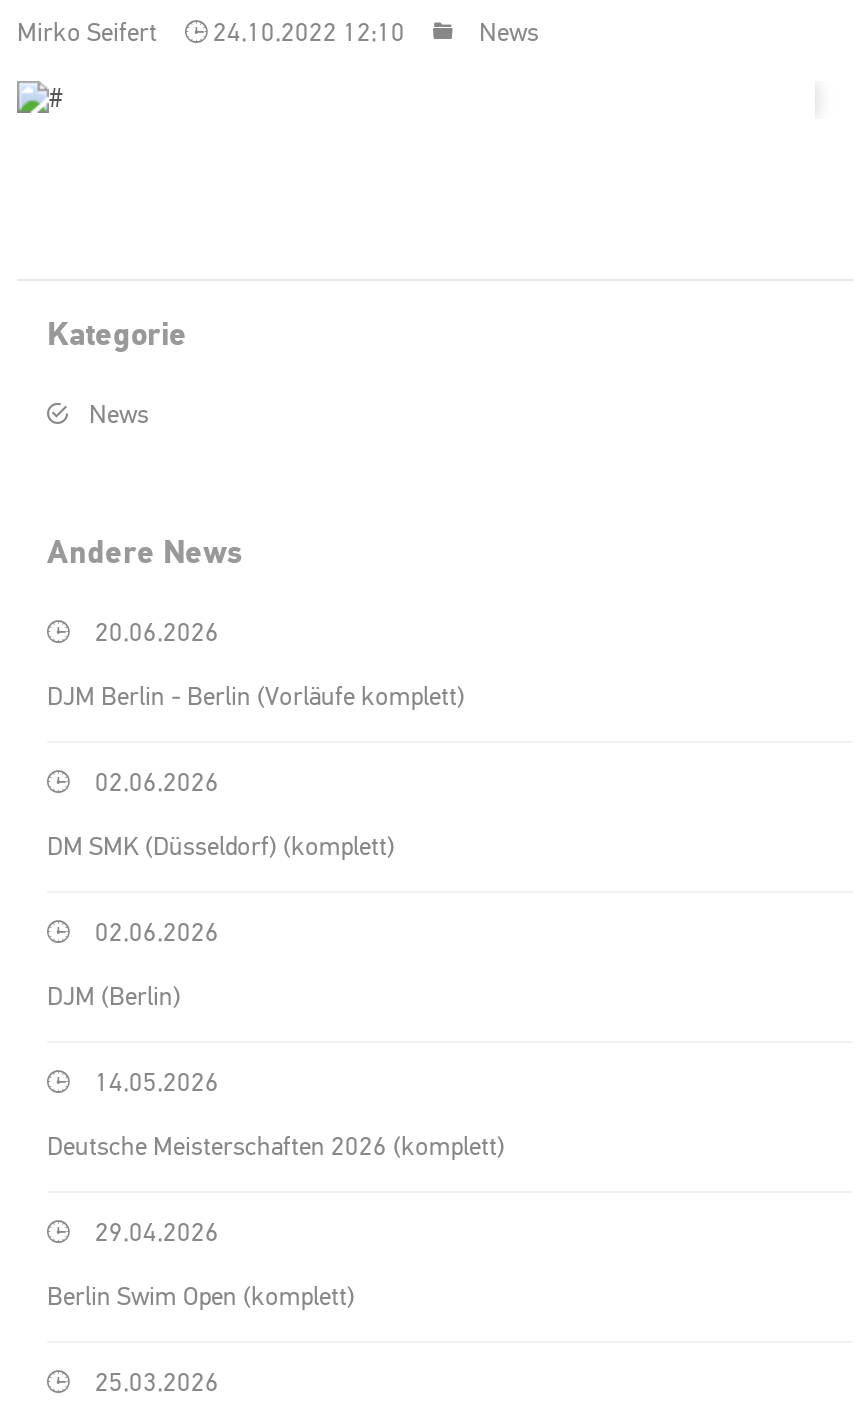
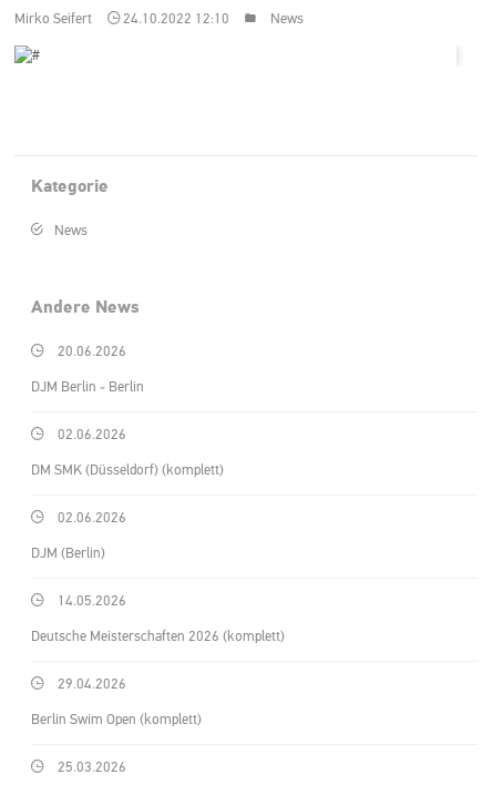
[47,685,465,711] DJM Berlin - Berlin (Vorläufe komplett) -> [31,380,144,395] DJM Berlin - Berlin

